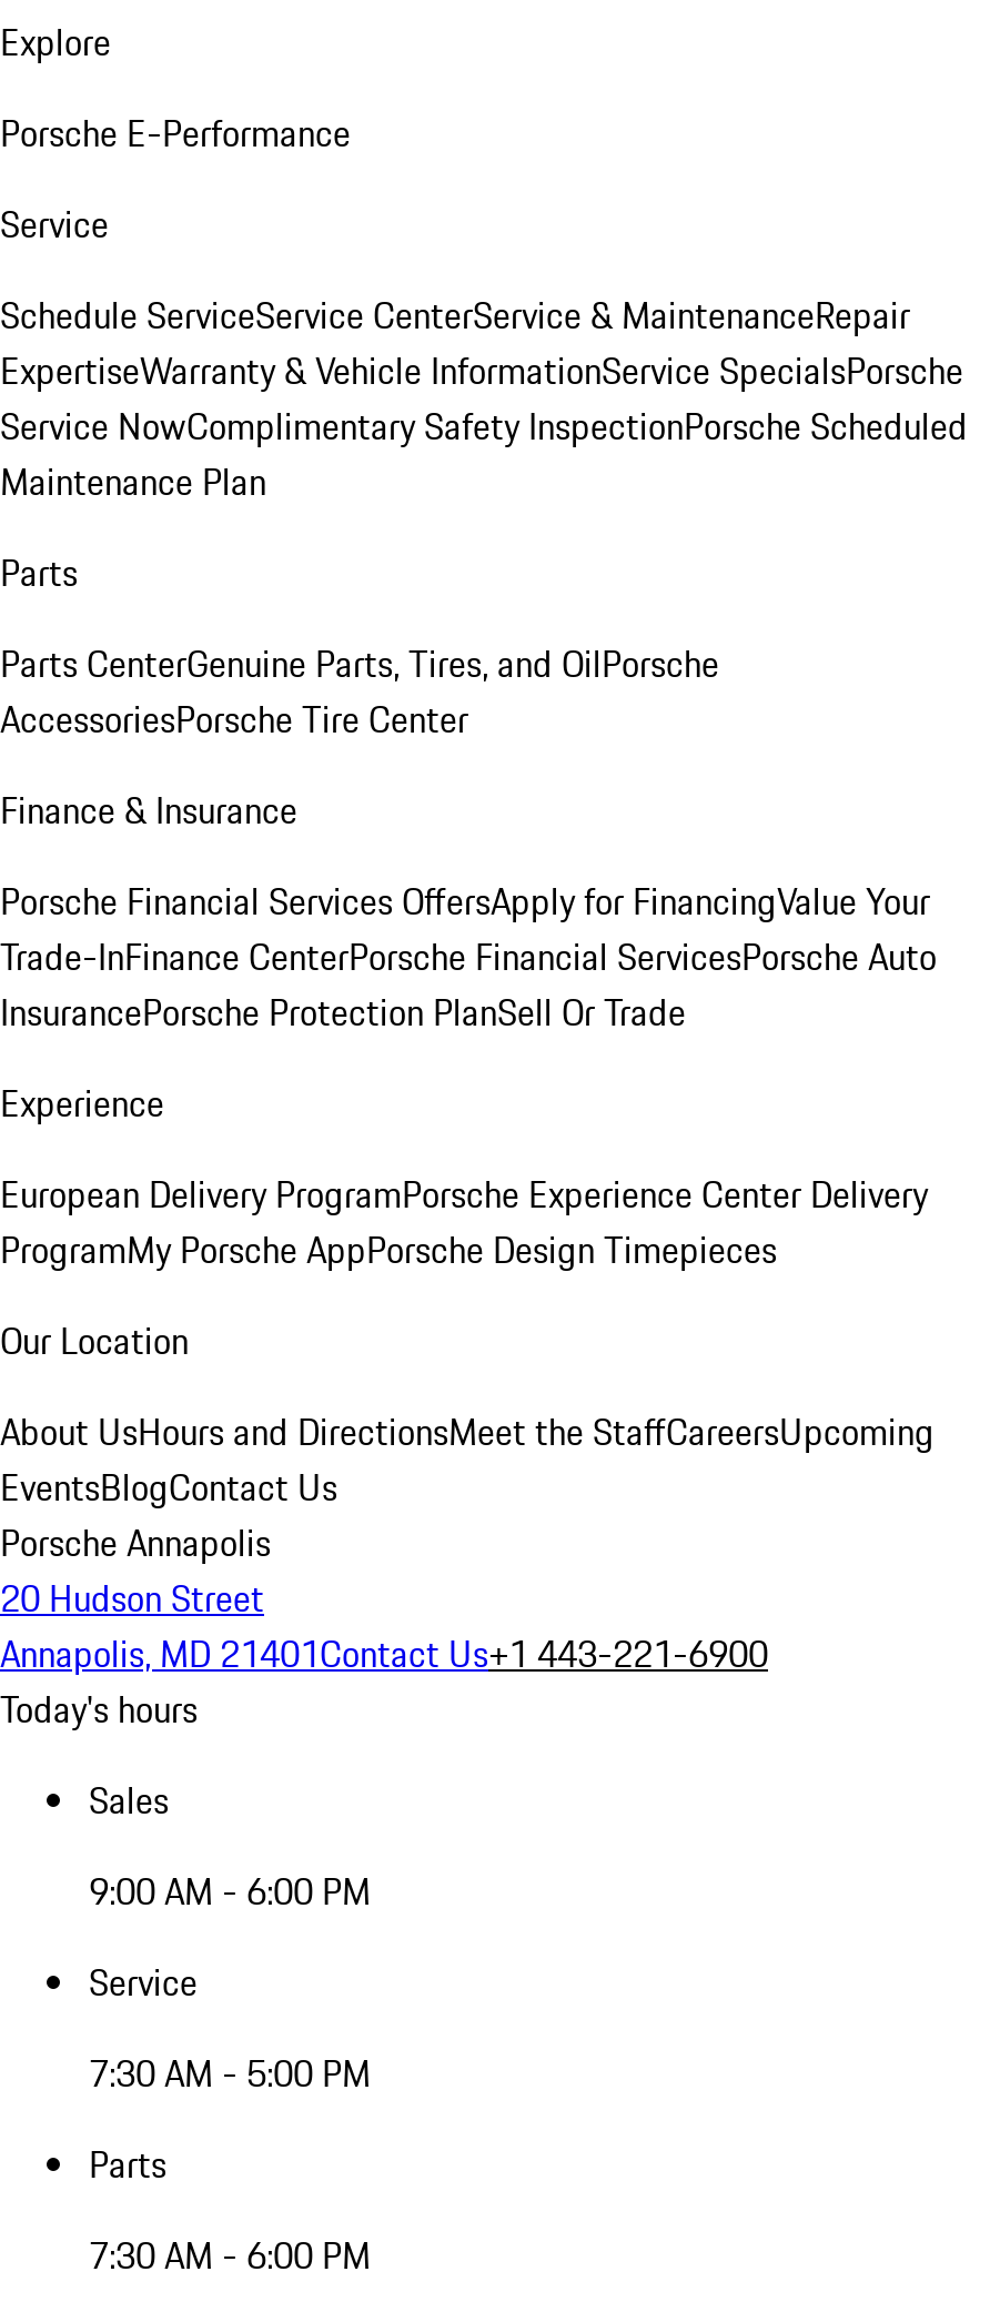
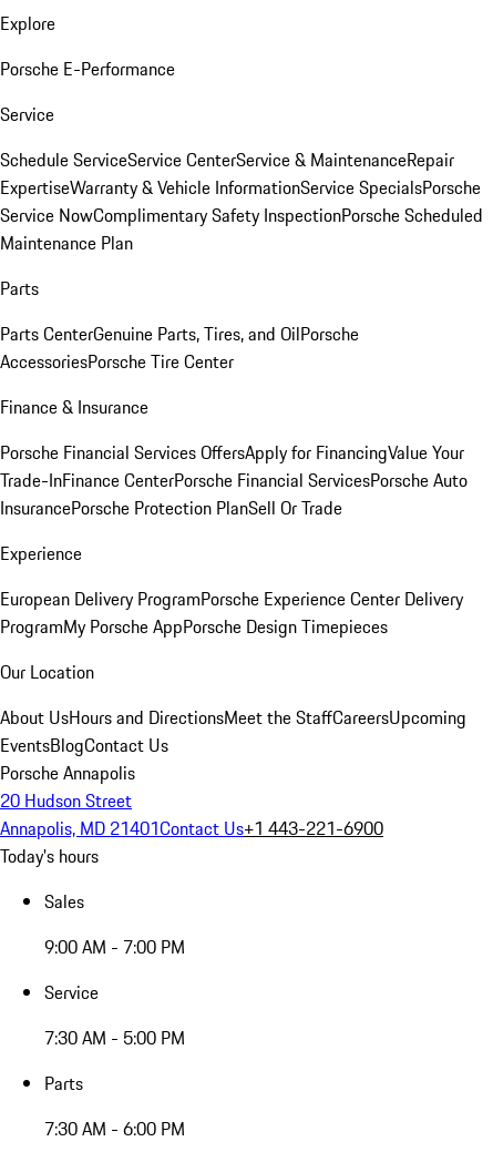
[89,1865,371,1918] 9:00 AM - 6:00 PM -> [44,934,185,960] 9:00 AM - 7:00 PM

